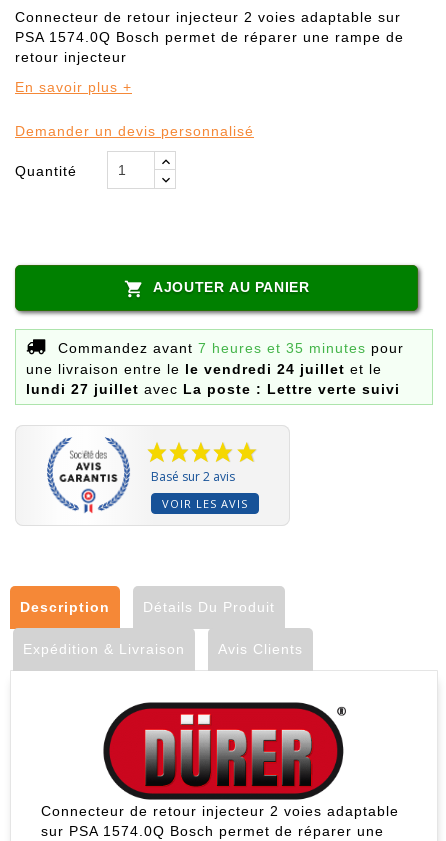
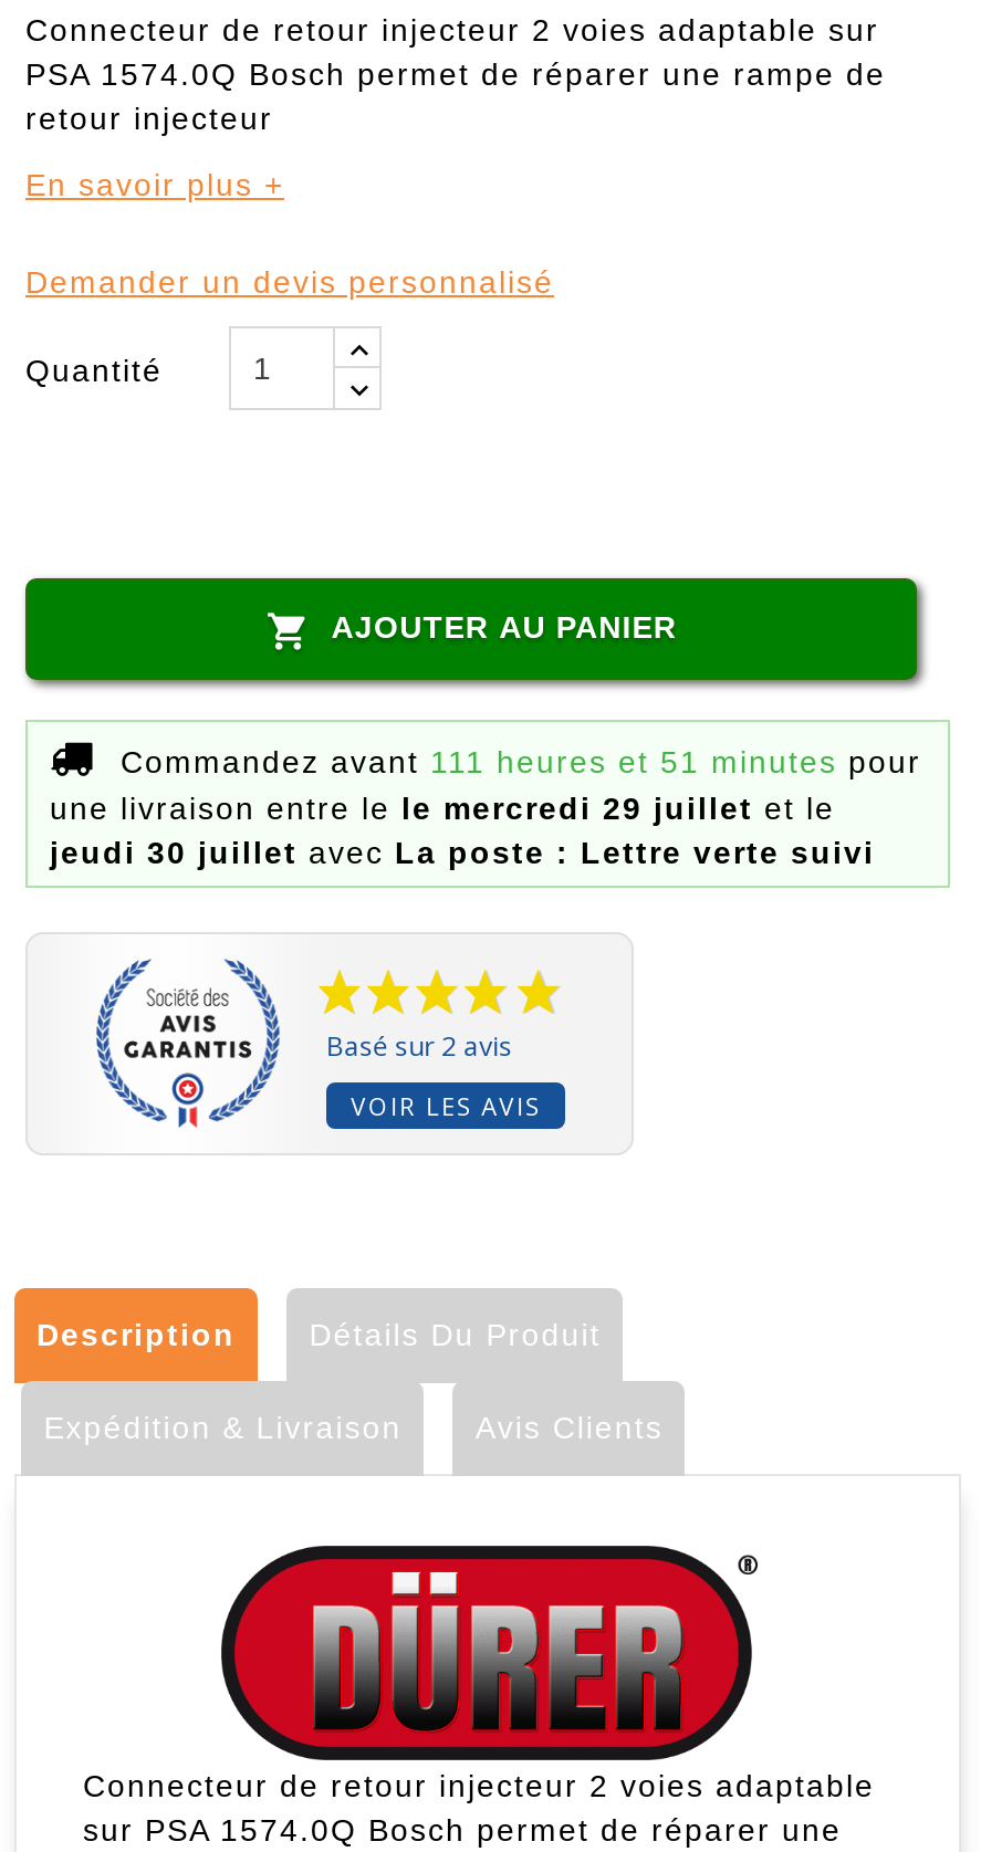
[58,340,404,356] Commandez avant 7 heures et 35 minutes pour -> [121,743,921,779] Commandez avant 111 heures et 51 minutes pour
[26,361,382,377] une livraison entre le le vendredi 24 juillet et le -> [50,790,835,825] une livraison entre le le mercredi 29 juillet et le
[26,381,400,397] lundi 27 juillet avec La poste : Lettre verte suivi -> [50,834,875,870] jeudi 30 juillet avec La poste : Lettre verte suivi

